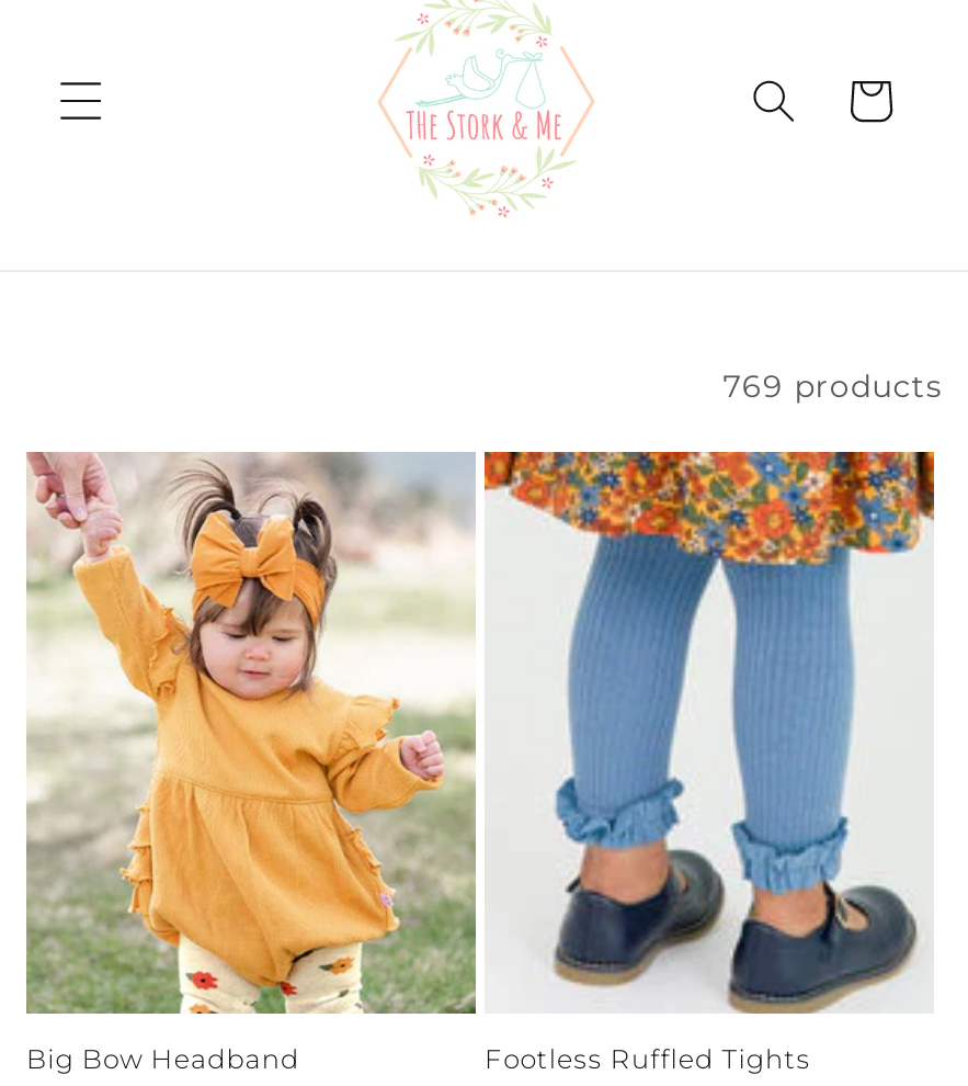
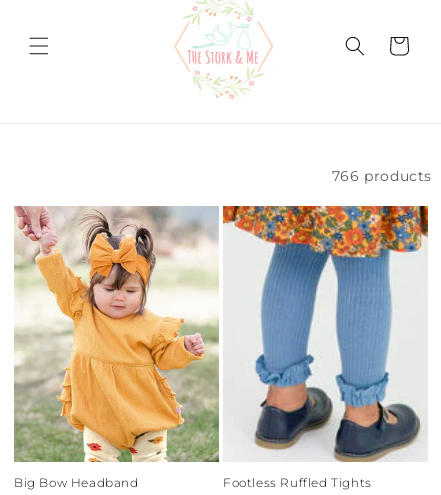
[723,365,943,405] 769 products -> [332,166,432,184] 766 products

